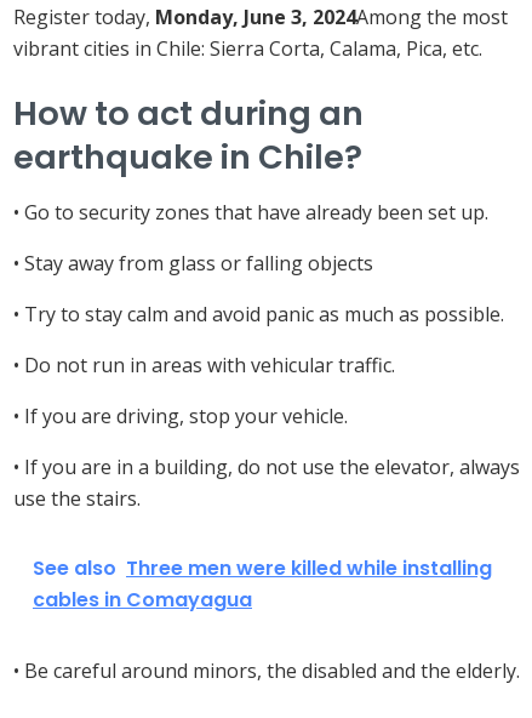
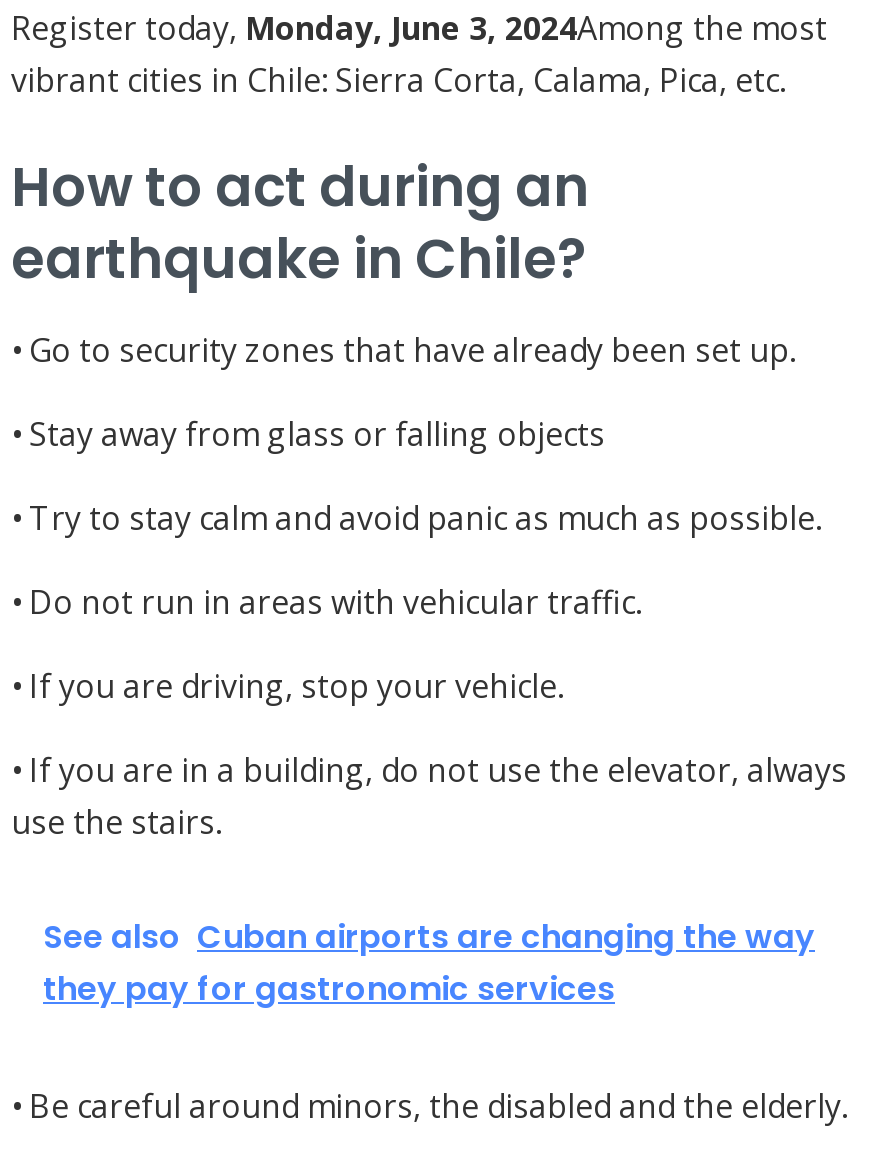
[33,554,492,613] See also Three men were killed while installing | cables in Comayagua -> [43,913,815,1011] See also Cuban airports are changing the way | they pay for gastronomic services

